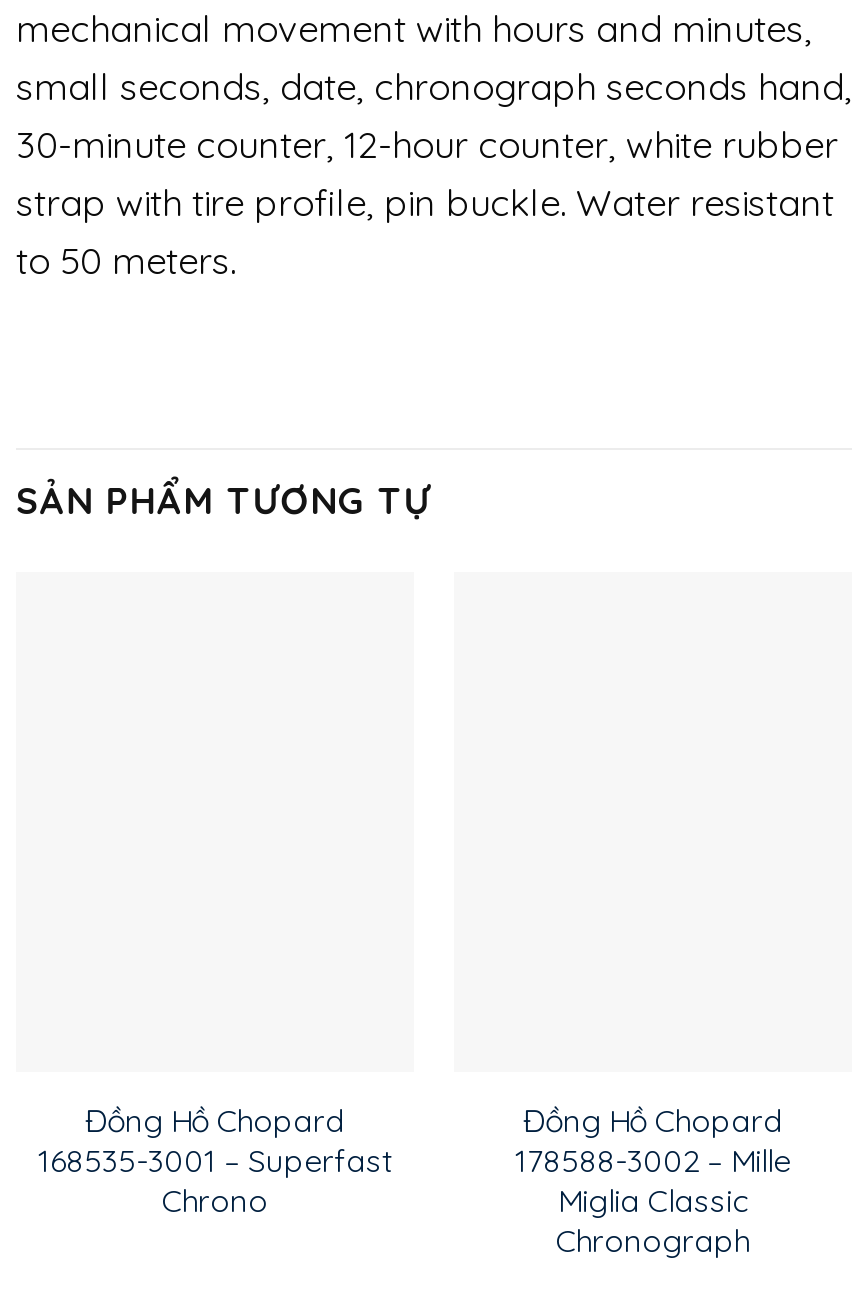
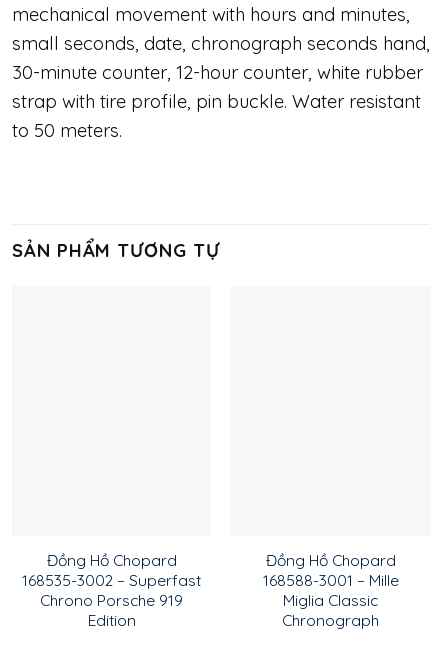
[38,1141,392,1221] 168535-3001 – Superfast | Chrono -> [22,570,201,630] 168535-3002 – Superfast | Chrono Porsche 919 | Edition
[515,1141,791,1181] 178588-3002 – Mille -> [262,570,398,590] 168588-3001 – Mille

